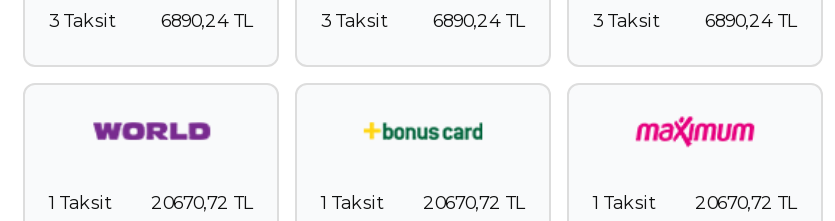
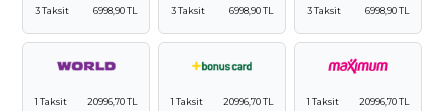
[161,9,253,31] 6890,24 TL -> [93,5,137,16] 6998,90 TL
[433,9,525,31] 6890,24 TL -> [229,5,273,16] 6998,90 TL
[705,9,797,31] 6890,24 TL -> [365,5,409,16] 6998,90 TL
[49,191,253,213] 1 Taksit 20670,72 TL -> [35,96,137,107] 1 Taksit 20996,70 TL
[321,191,525,213] 1 Taksit 20670,72 TL -> [171,96,273,107] 1 Taksit 20996,70 TL
[593,191,797,213] 1 Taksit 20670,72 TL -> [307,96,409,107] 1 Taksit 20996,70 TL

